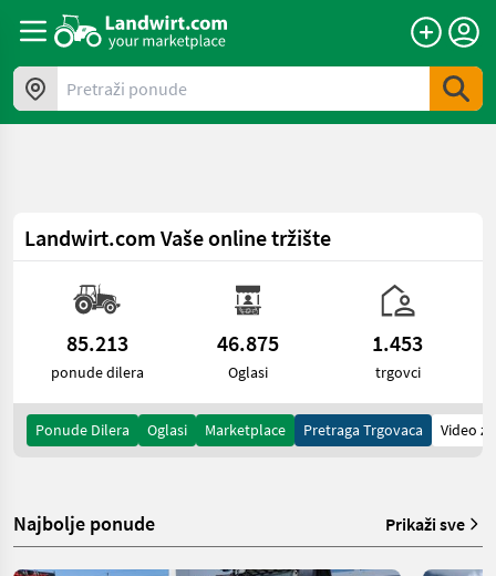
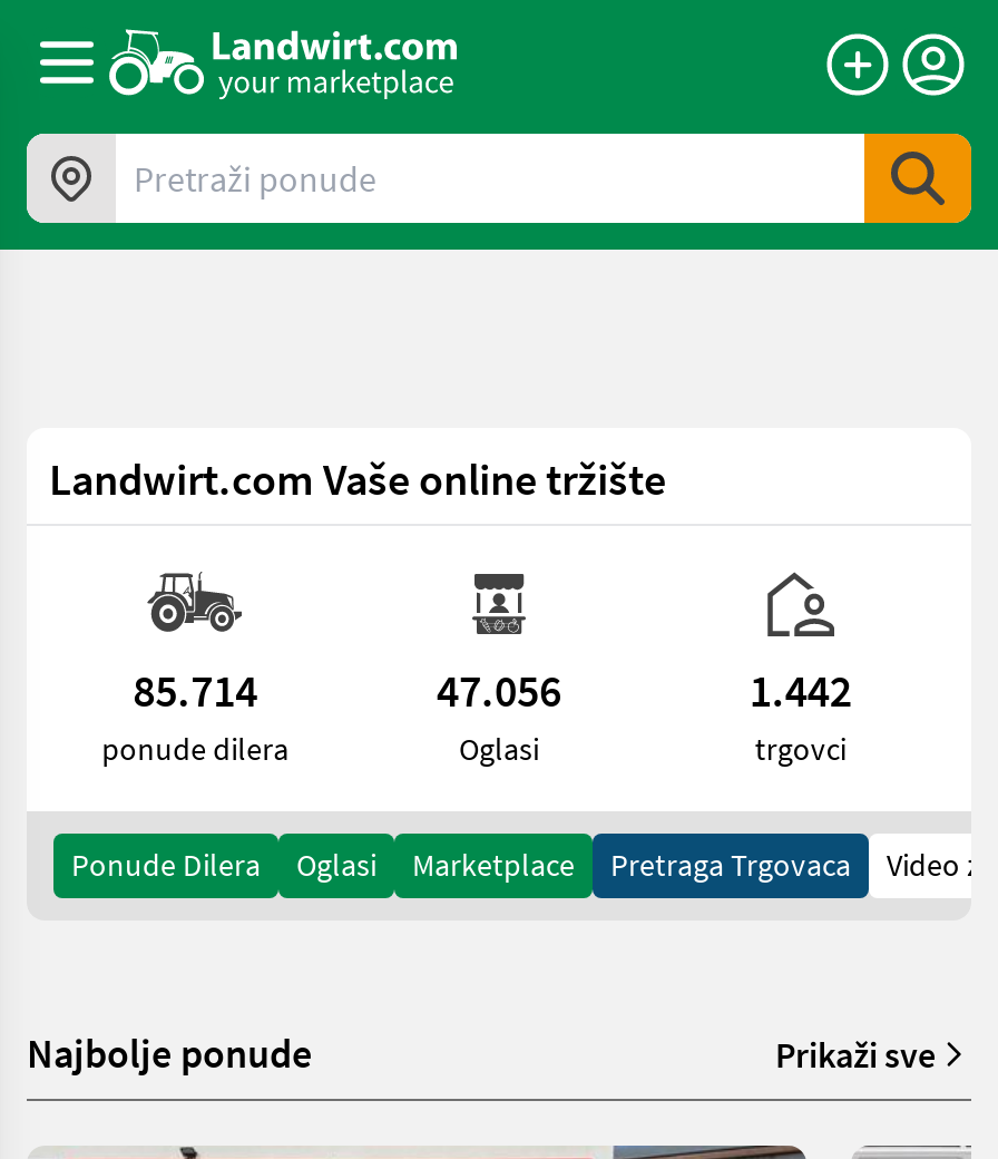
[66,329,128,357] 85.213 -> [133,662,258,718] 85.714
[217,329,279,357] 46.875 -> [437,662,561,718] 47.056
[372,329,423,357] 1.453 -> [749,662,852,718] 1.442

